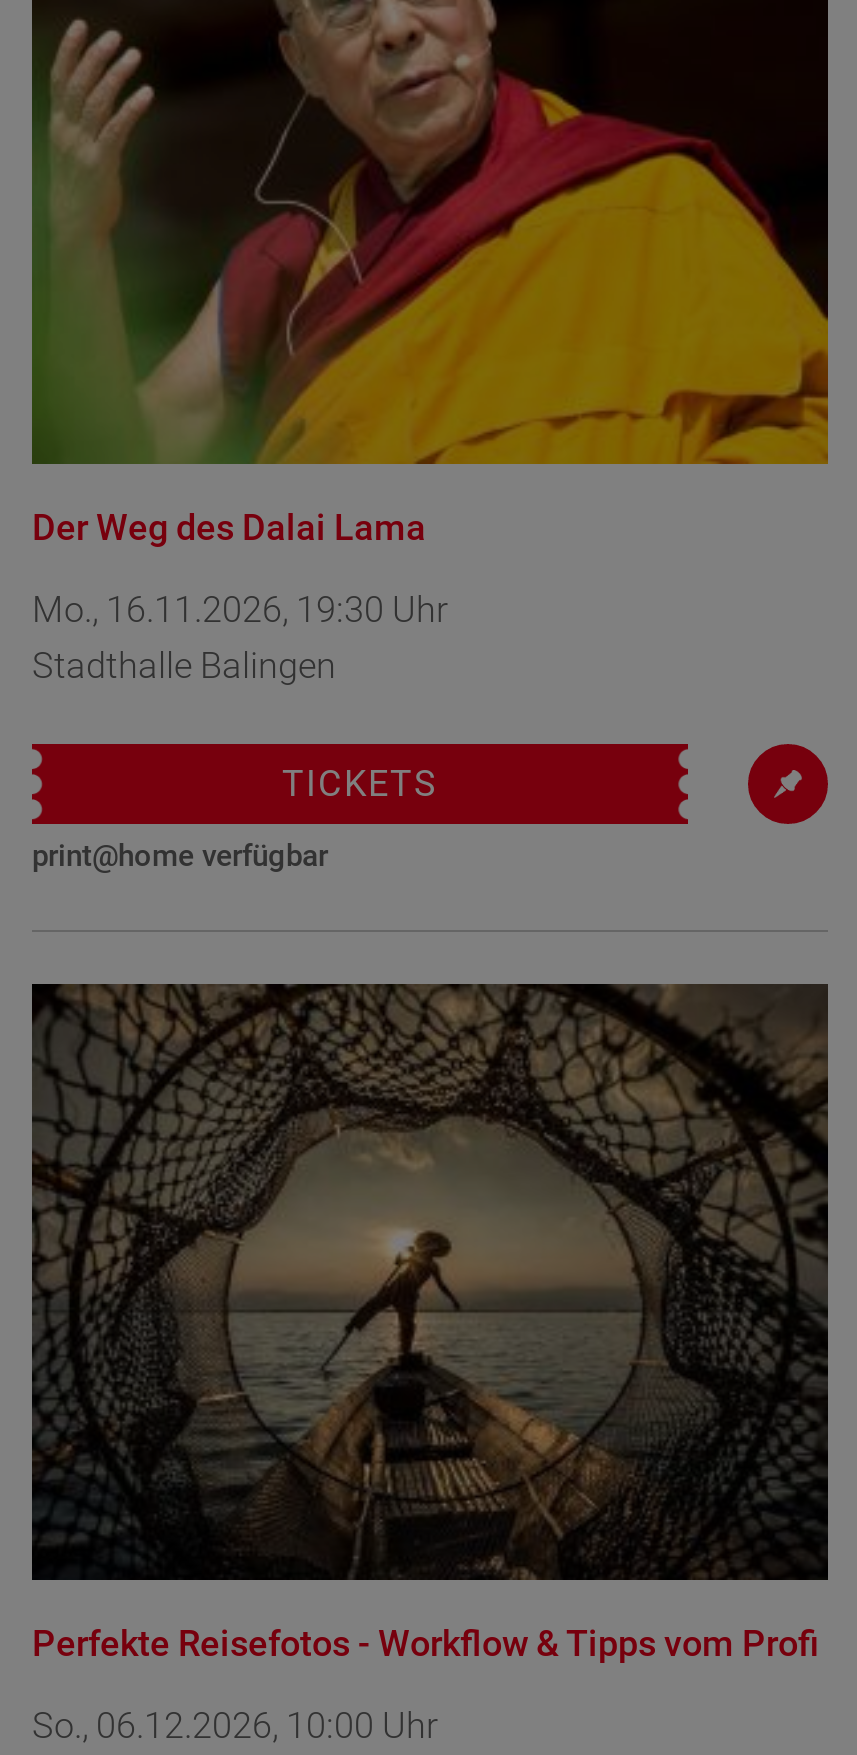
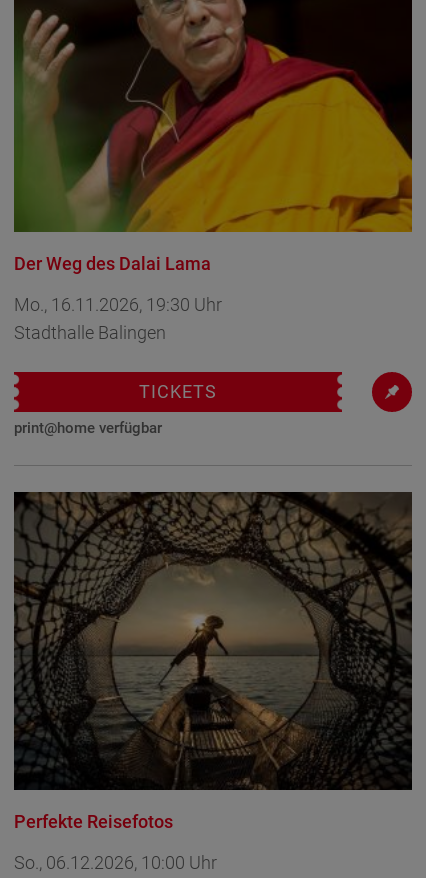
[32,1622,818,1664] Perfekte Reisefotos - Workflow & Tipps vom Profi -> [14,811,173,832] Perfekte Reisefotos

